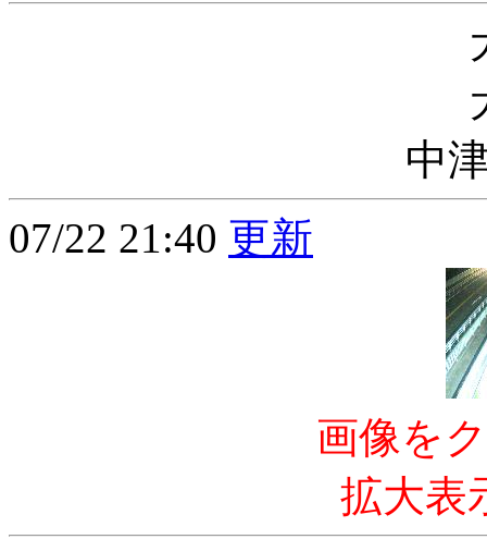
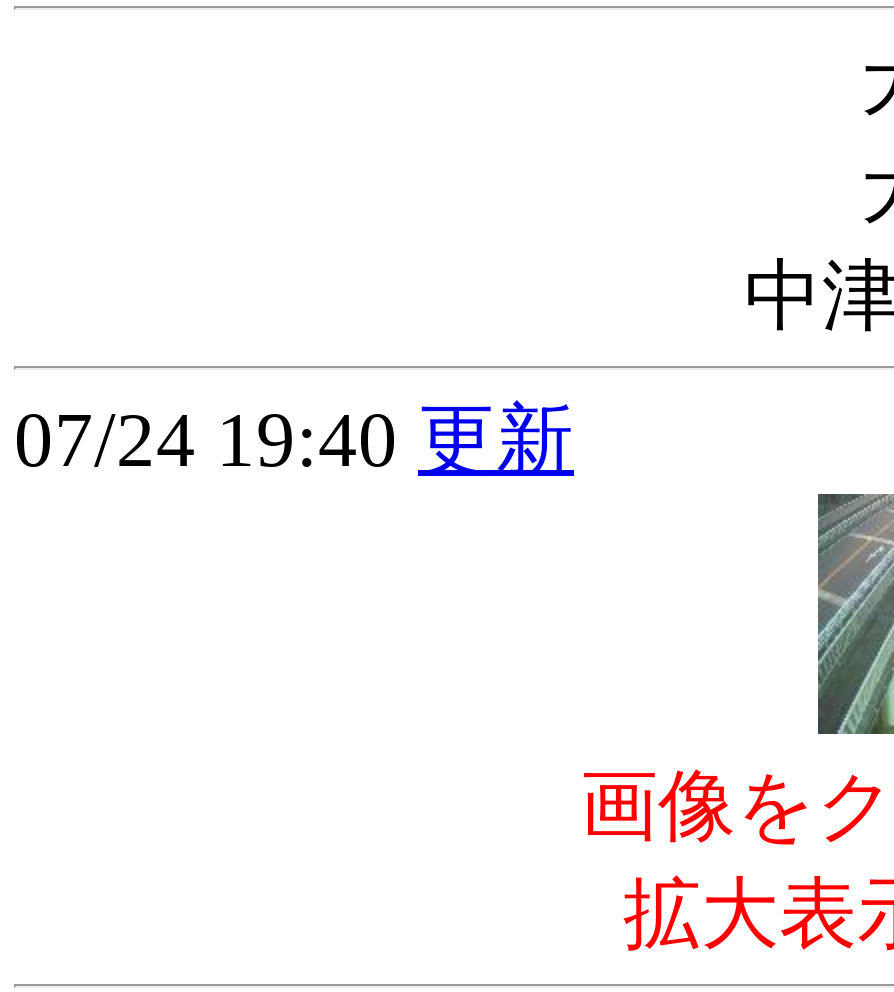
[9,215,313,261] 07/22 21:40更新 -> [14,396,574,482] 07/24 19:40更新
[446,268,484,400] [image] -> [816,492,888,736] [image]

